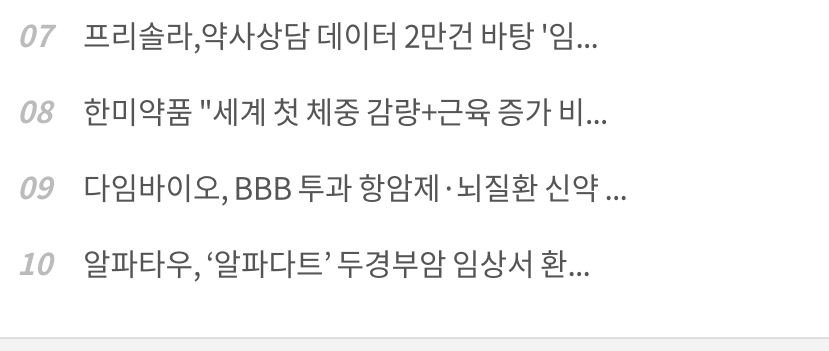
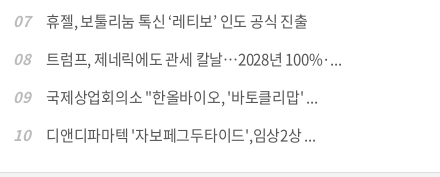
[83,14,598,58] 프리솔라,약사상담 데이터 2만건 바탕 '임... -> [46,10,307,32] 휴젤, 보툴리눔 톡신 ‘레티보’ 인도 공식 진출
[83,90,607,134] 한미약품 "세계 첫 체중 감량+근육 증가 비... -> [46,48,341,70] 트럼프, 제네릭에도 관세 칼날…2028년 100%·...
[83,166,627,210] 다임바이오, BBB 투과 항암제·뇌질환 신약 ... -> [46,86,317,108] 국제상업회의소 "한올바이오, '바토클리맙' ...
[83,242,590,286] 알파타우, ‘알파다트’ 두경부암 임상서 환... -> [46,124,315,146] 디앤디파마텍 '자보페그두타이드',임상2상 ...

